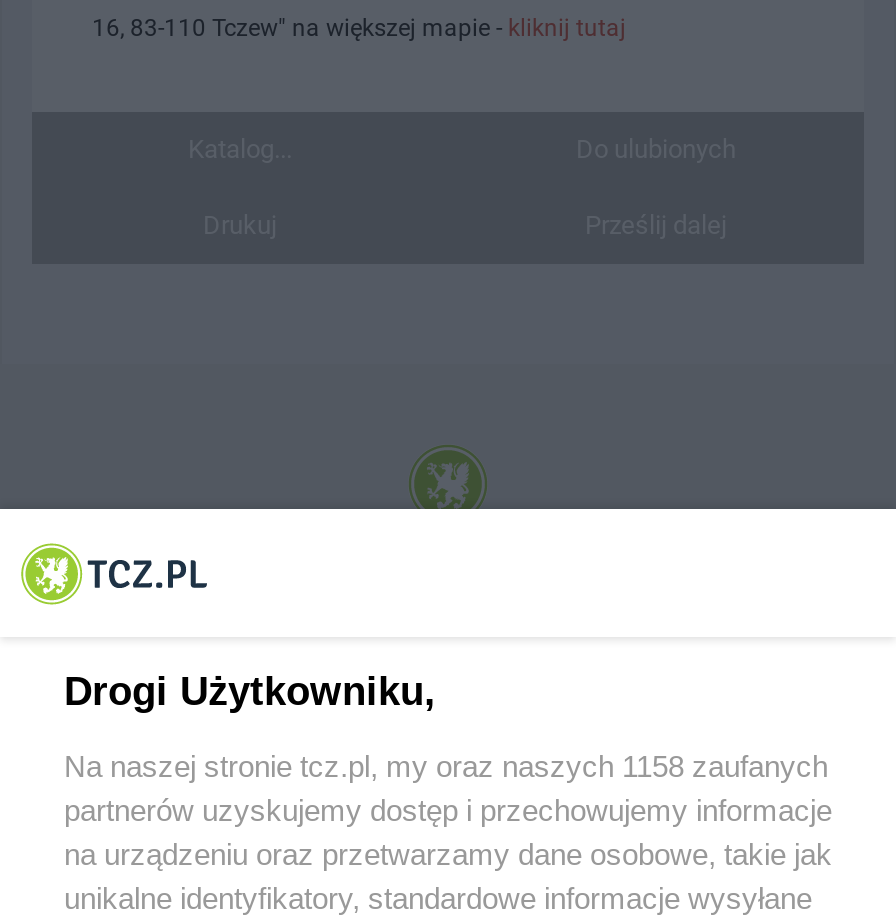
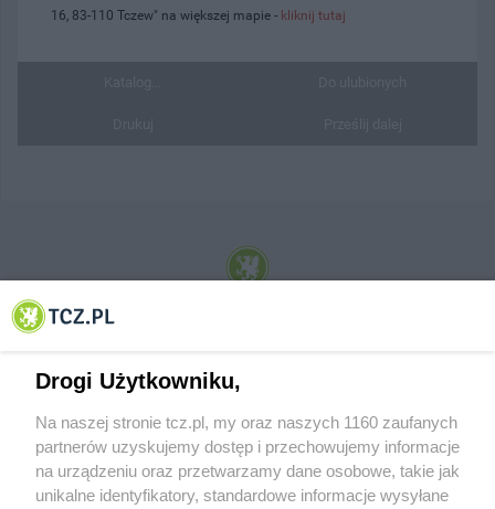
[64,748,828,782] Na naszej stronie tcz.pl, my oraz naszych 1158 zaufanych -> [35,413,457,432] Na naszej stronie tcz.pl, my oraz naszych 1160 zaufanych

